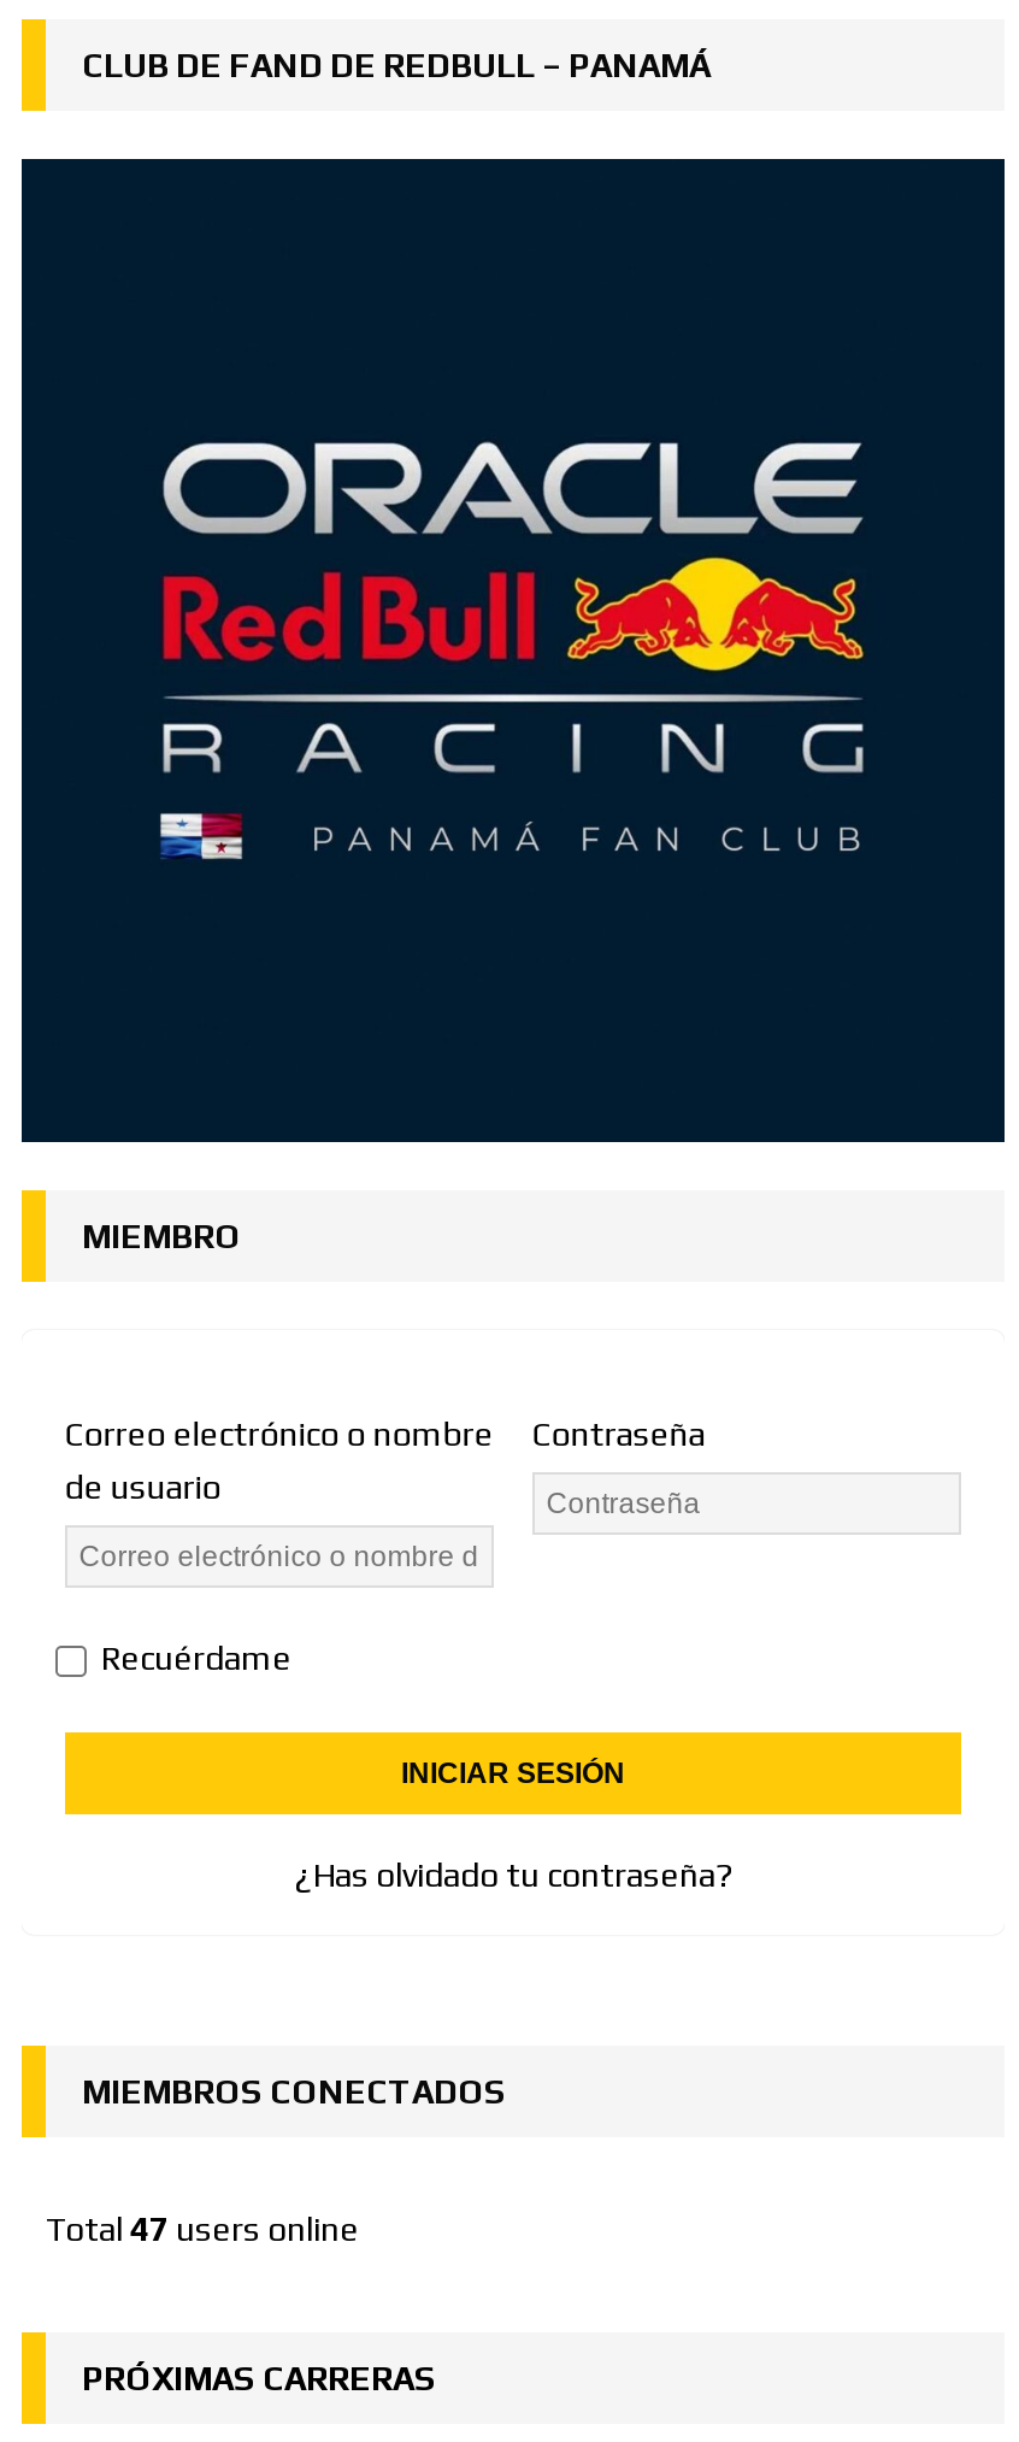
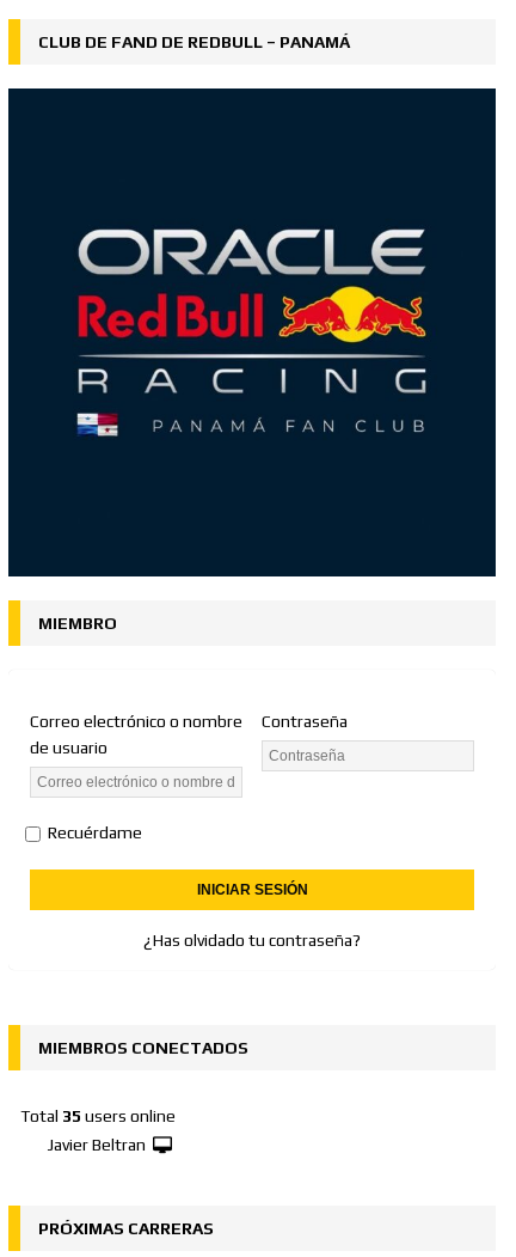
[46,2209,359,2247] Total 47 users online -> [20,1106,176,1154] Total 35 users online | Javier Beltran

